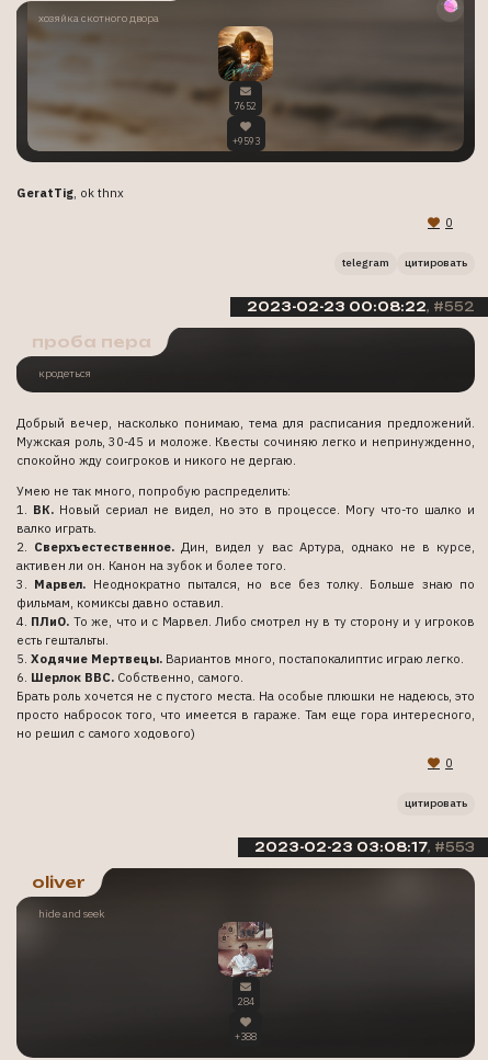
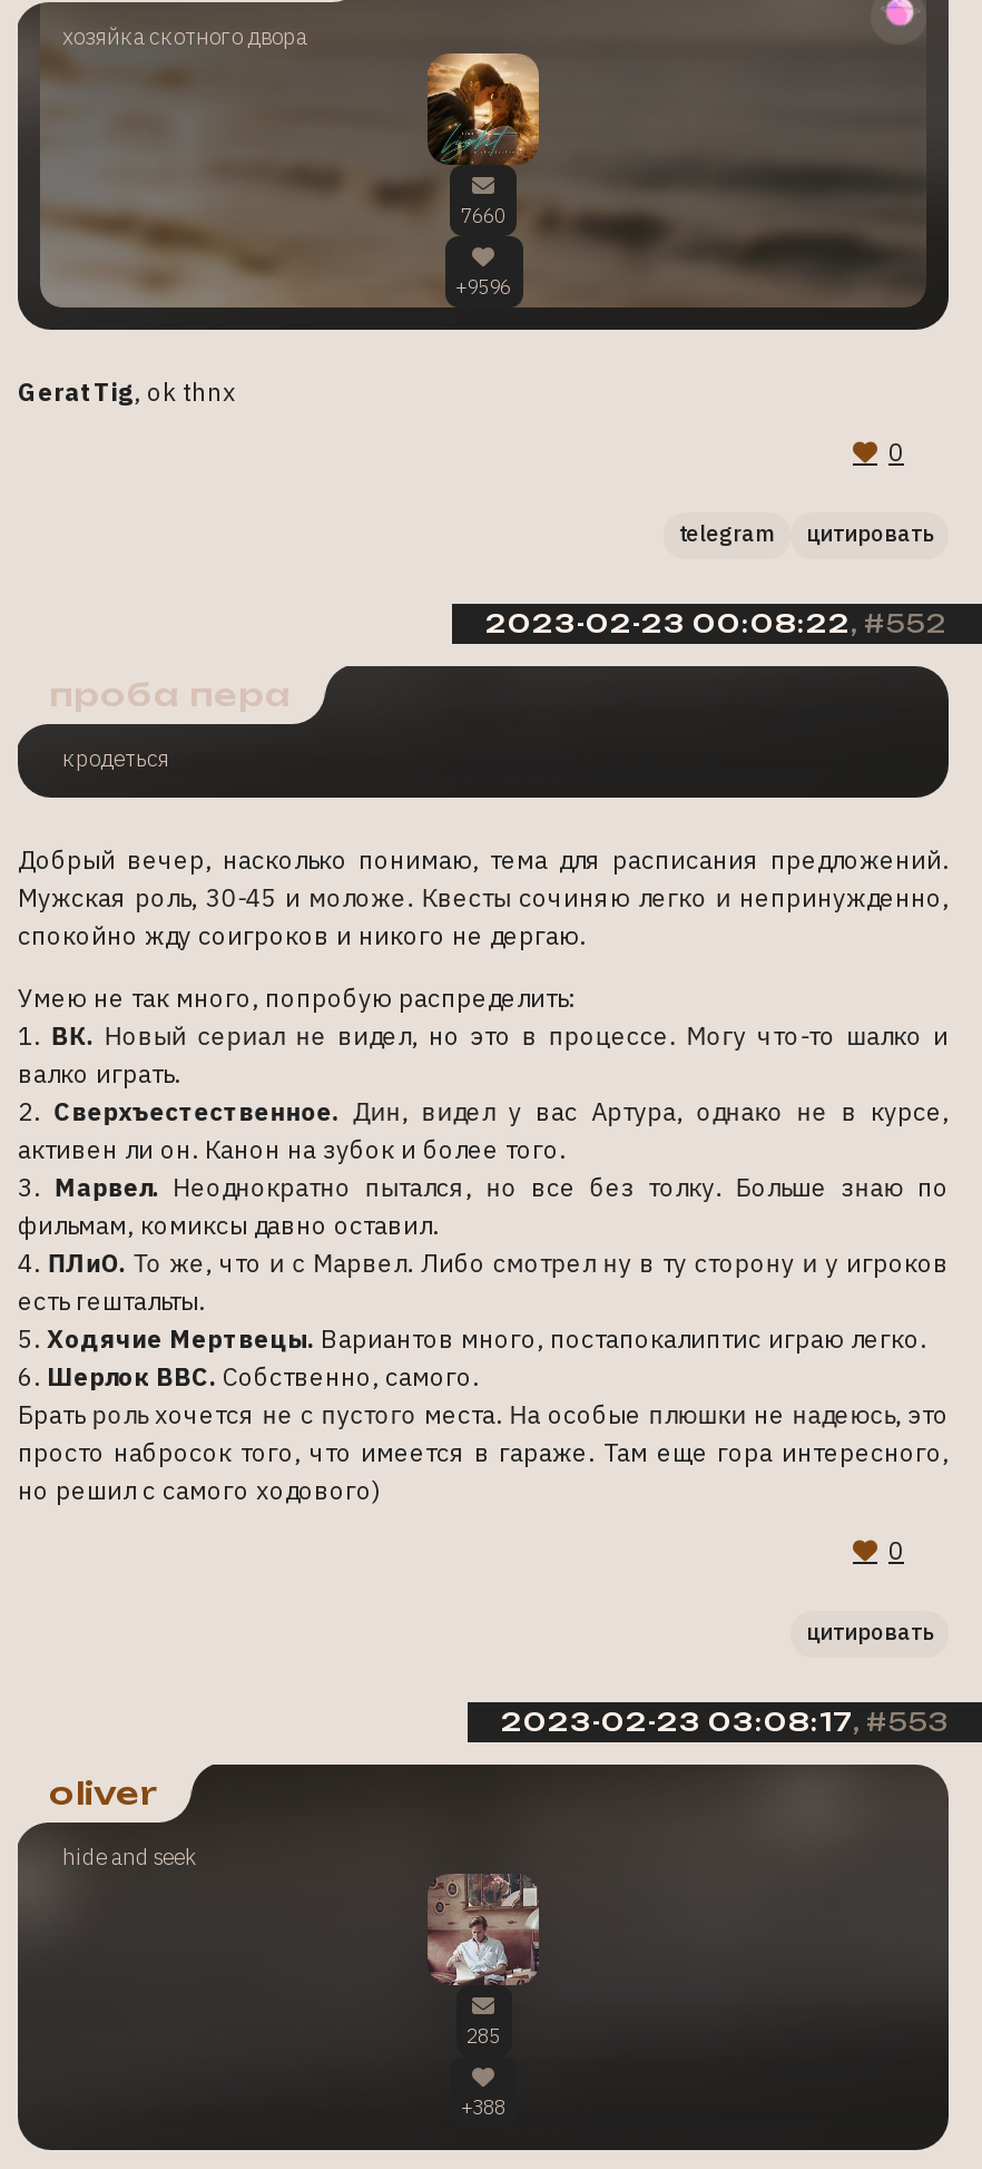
[235,99,257,111] 7652 -> [461,202,505,226] 7660
[232,134,259,146] +9593 -> [455,273,511,298] +9596
[237,995,254,1007] 284 -> [467,2023,500,2048] 285

